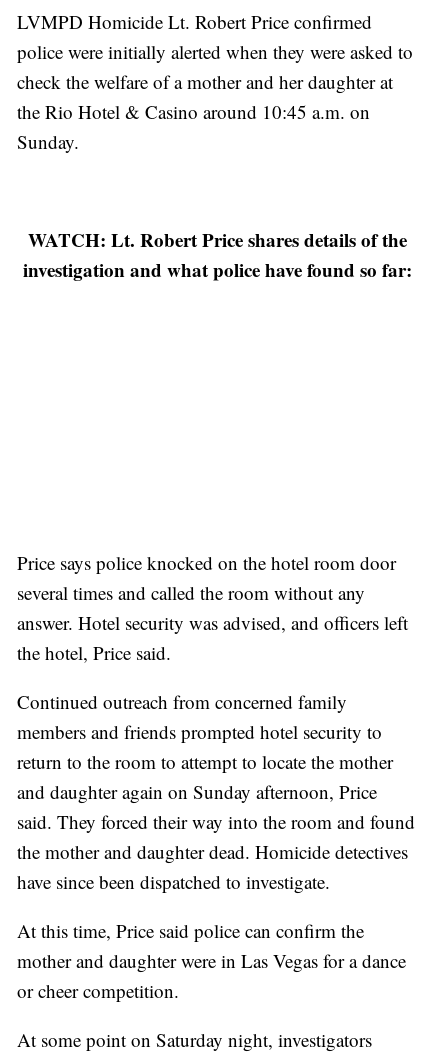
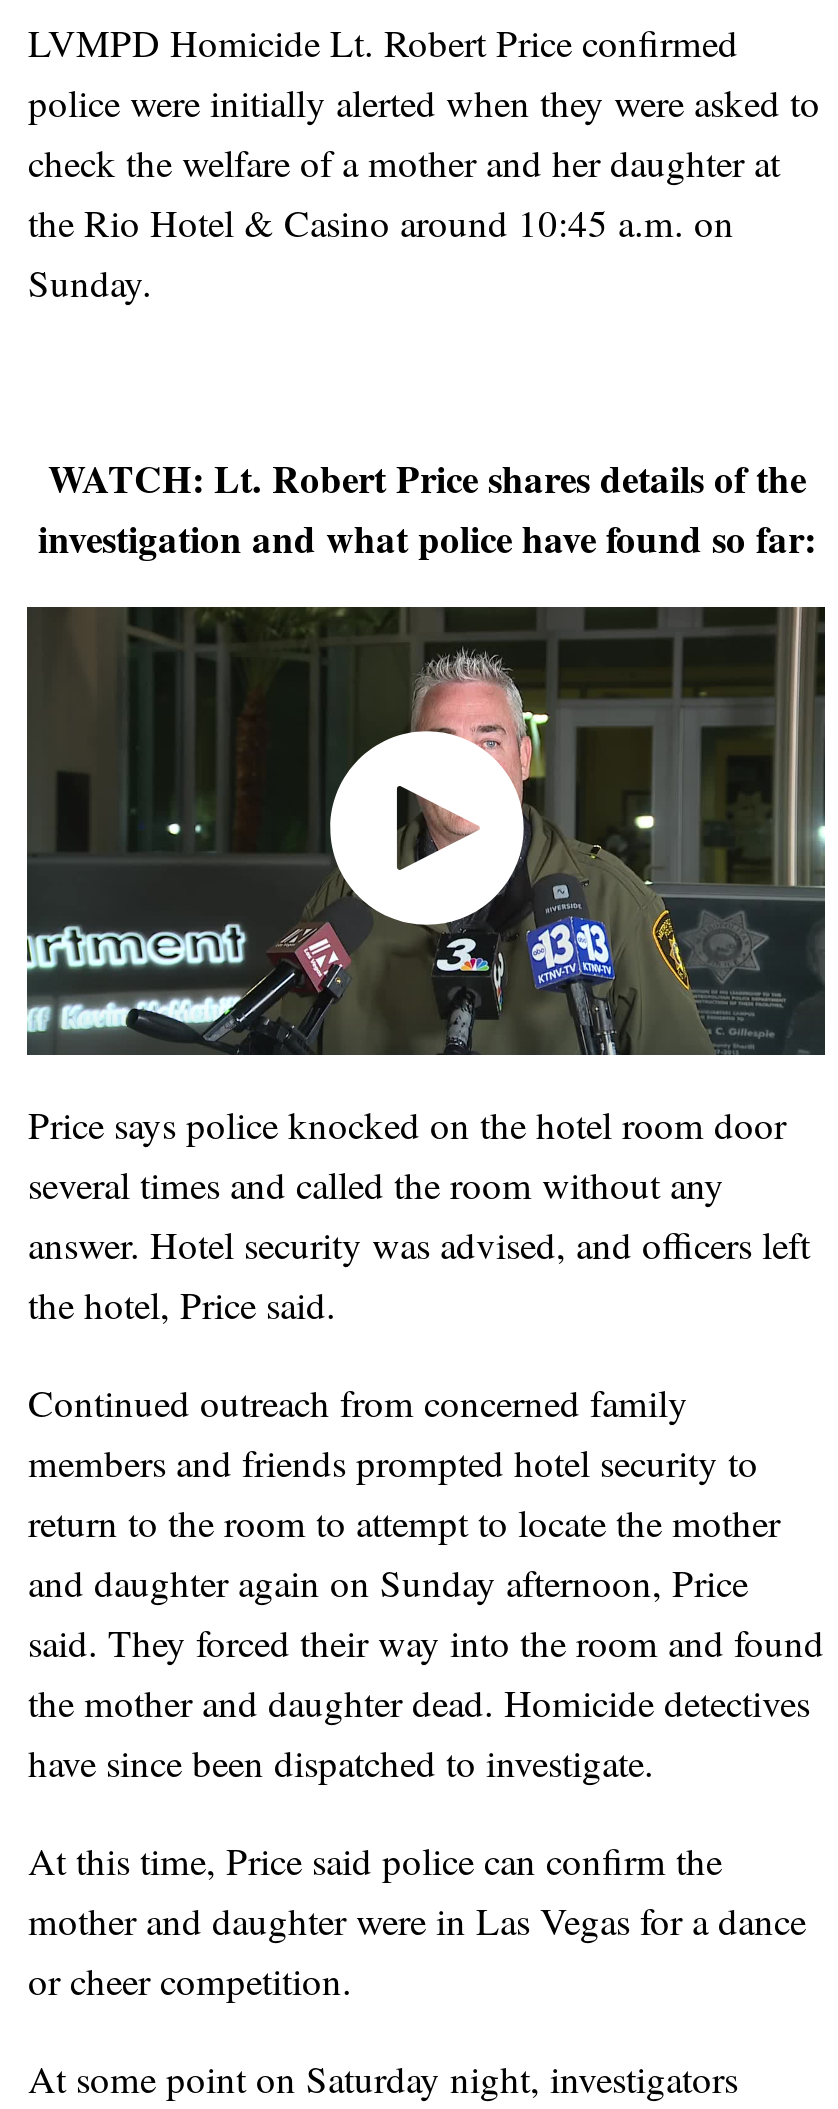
none -> [25,605,827,1057] [image]

